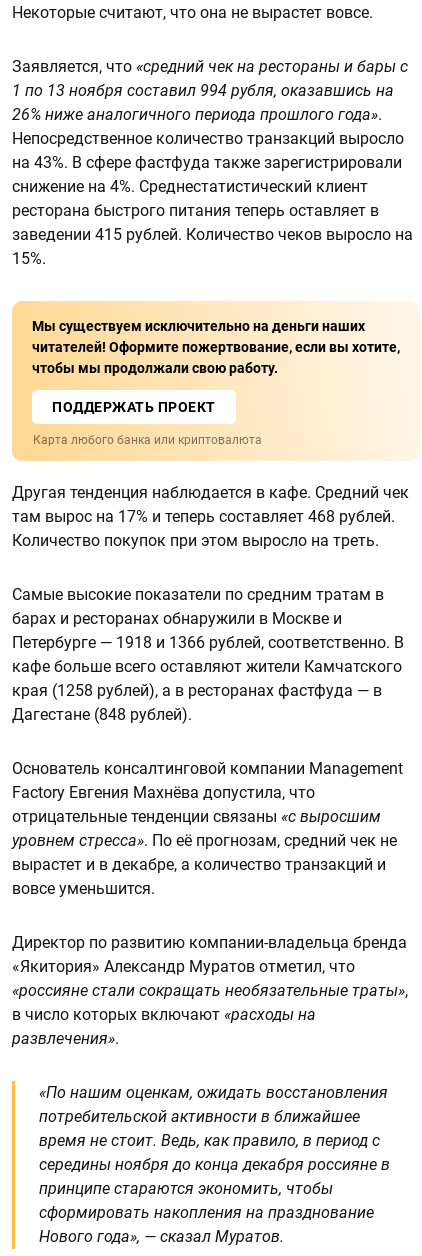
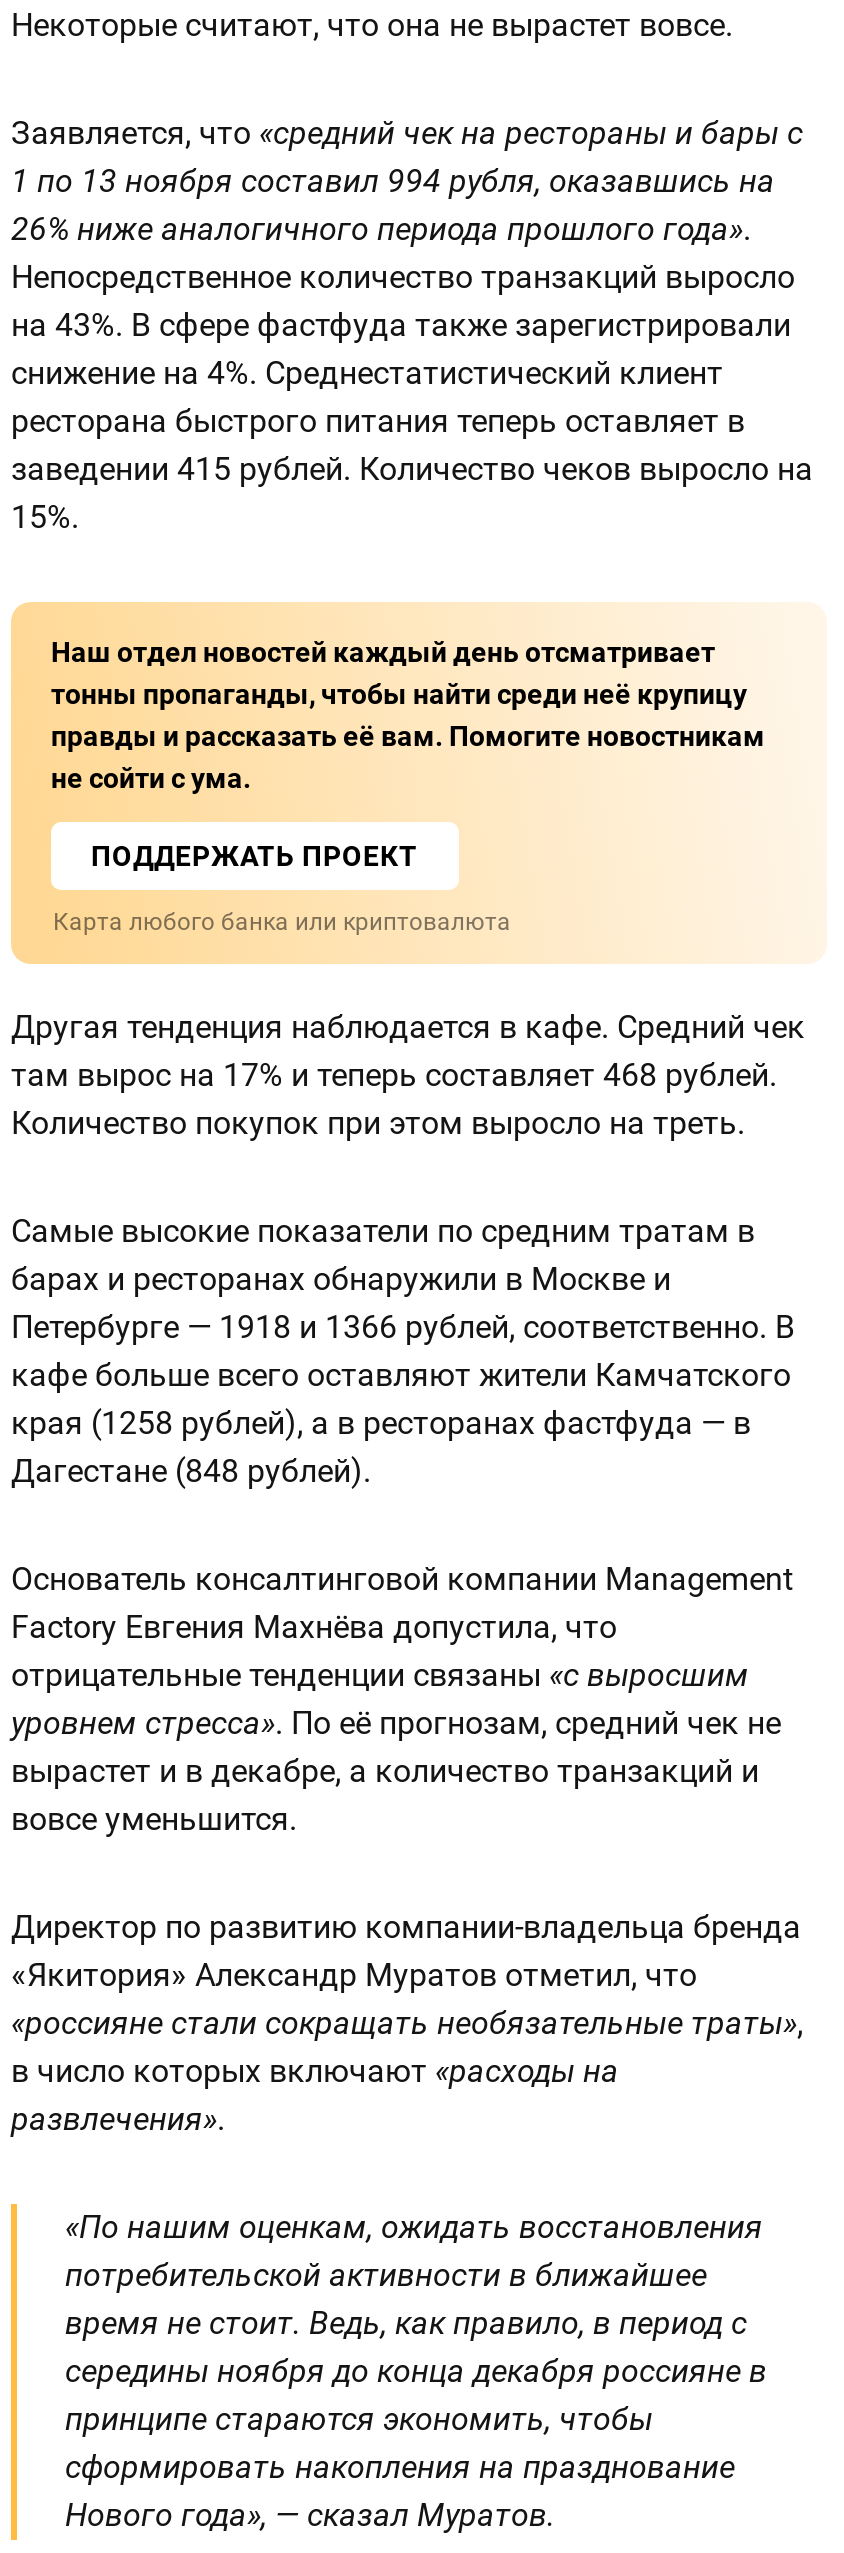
[32,318,400,376] Мы существуем исключительно на деньги наших | читателей! Оформите пожертвование, если вы хотите, | чтобы мы продолжали свою работу. -> [51,636,765,794] Наш отдел новостей каждый день отсматривает | тонны пропаганды, чтобы найти среди неё крупицу | правды и рассказать её вам. Помогите новостникам | не сойти с ума.

